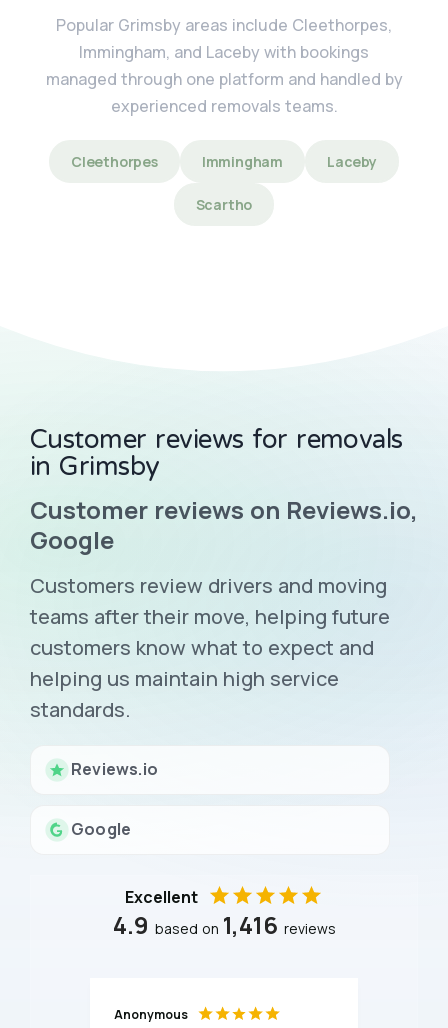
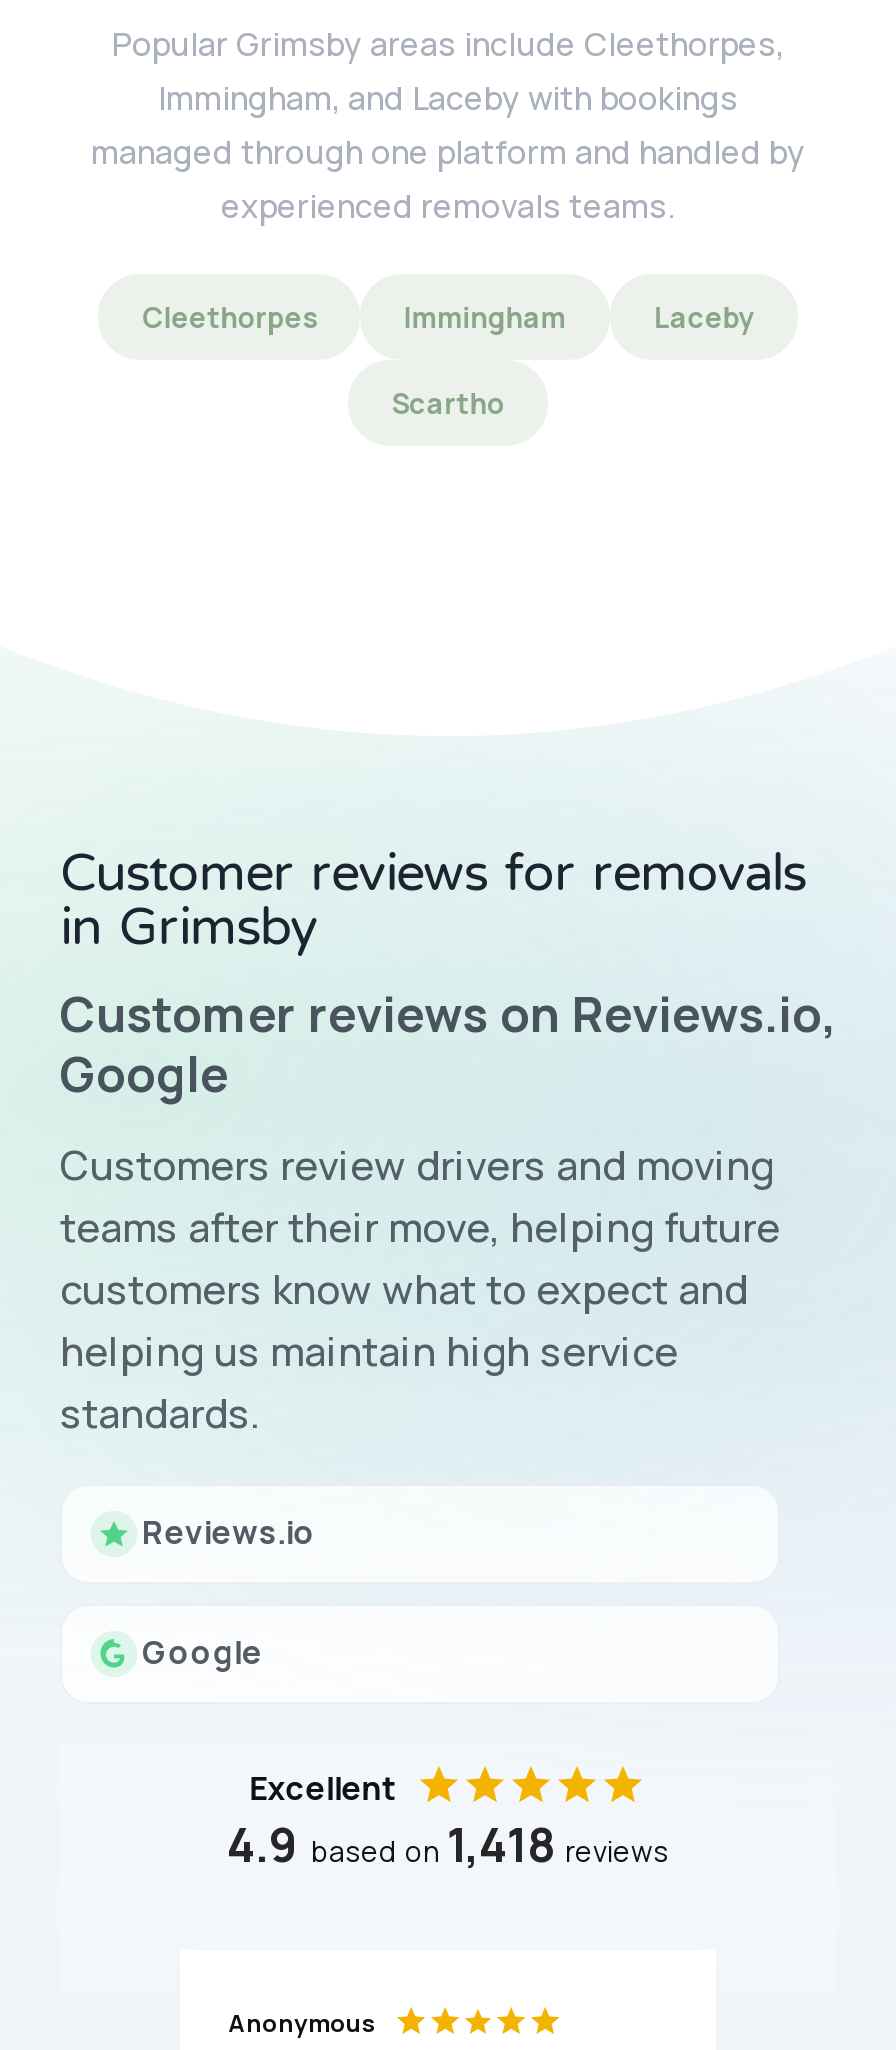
[112,909,335,941] 4.9 based on 1,416 reviews -> [227,1811,669,1875] 4.9 based on 1,418 reviews

